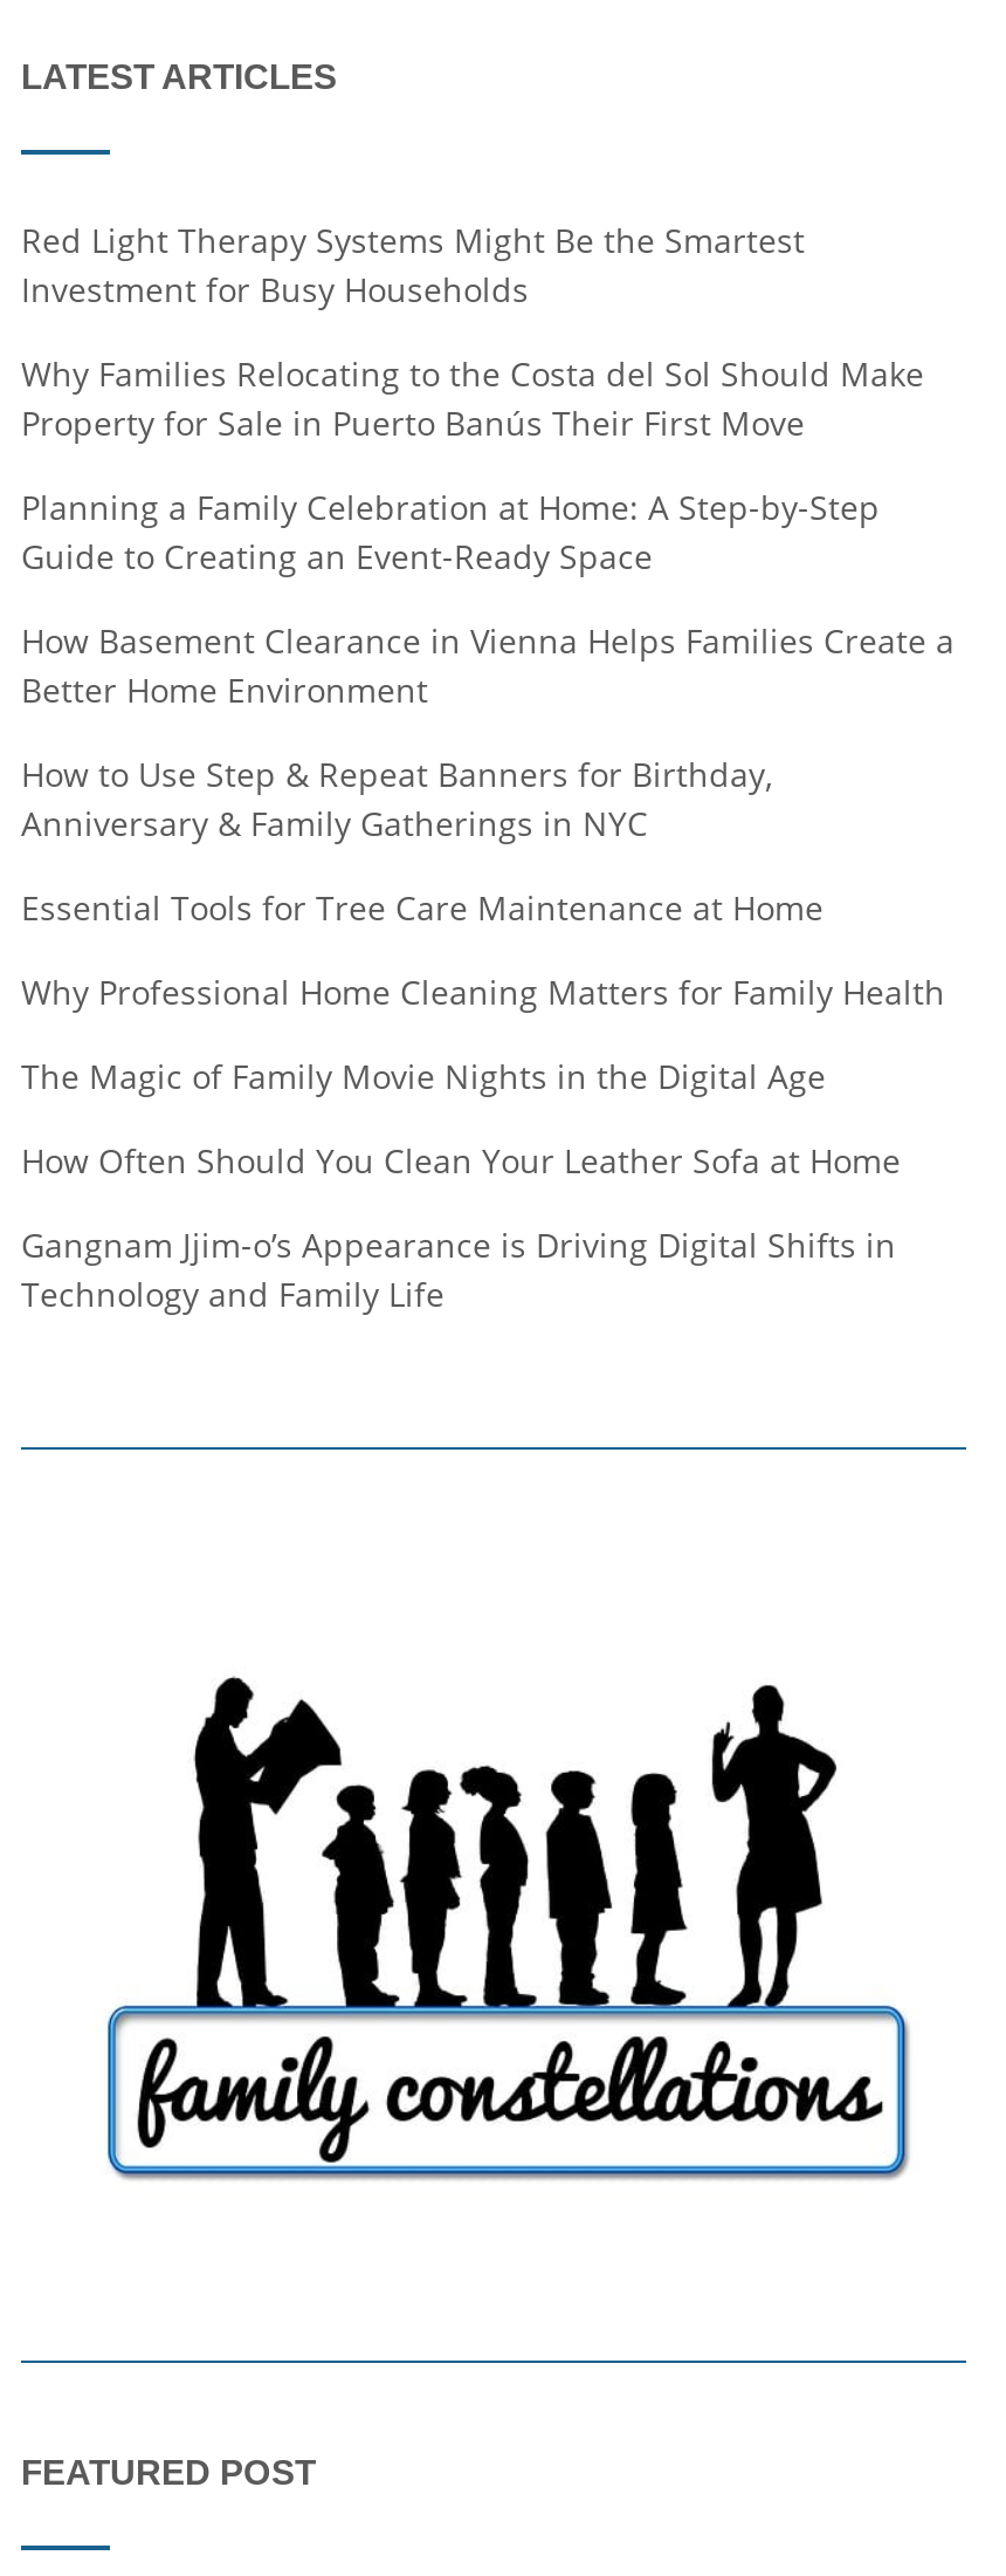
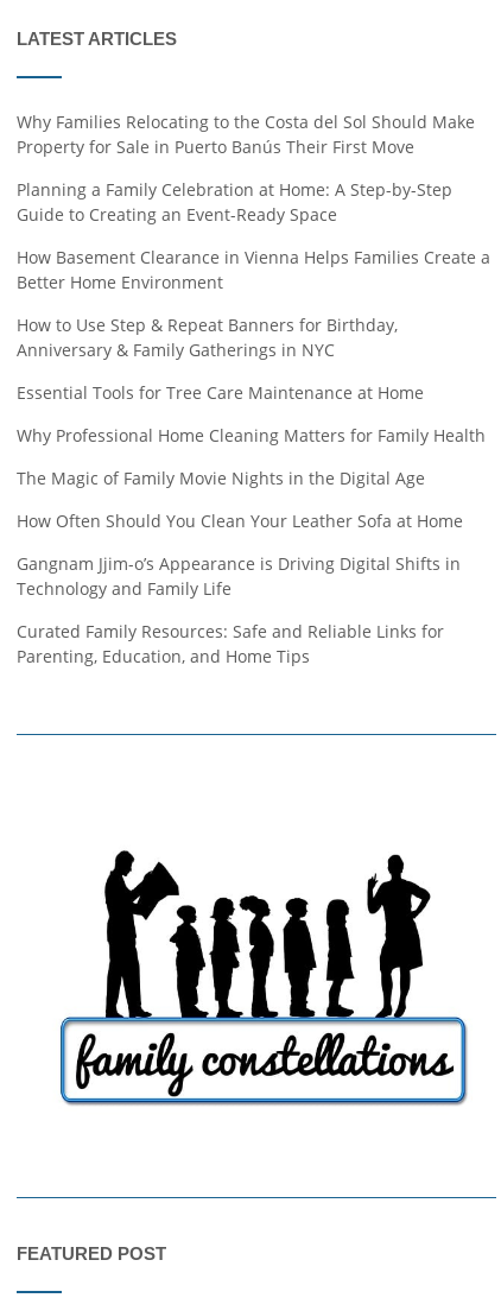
[21,217,805,311] Red Light Therapy Systems Might Be the Smartest | Investment for Busy Households -> none
moved [21,351,955,1315] -> [17,110,490,599]: Why Families Relocating to the Costa del Sol Should Make | Property for Sale in Puerto Banús Their First Move | Planning a Family Celebration at Home: A Step-by-Step | ... | Gangnam Jjim-o’s Appearance is Driving Digital Shifts in | Technology and Family Life
none -> [17,620,444,667] Curated Family Resources: Safe and Reliable Links for | Parenting, Education, and Home Tips

